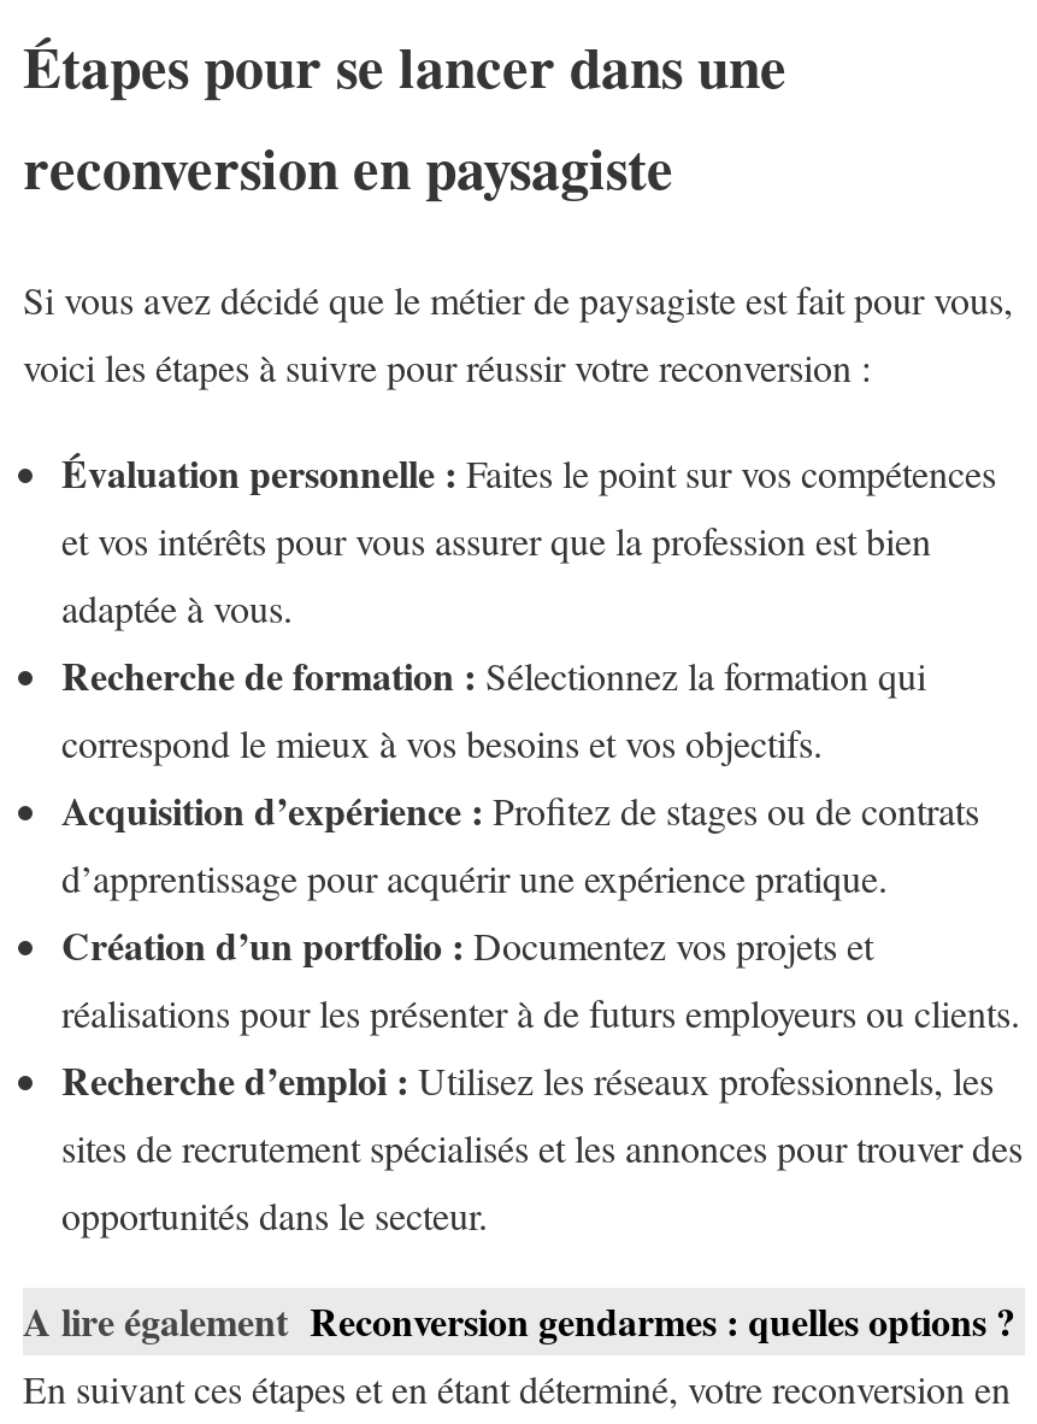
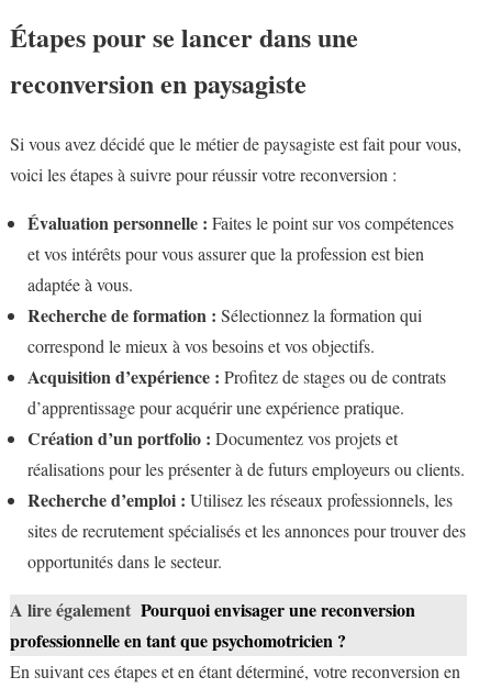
[23,1293,1015,1348] A lire également Reconversion gendarmes : quelles options ? -> [10,597,415,653] A lire également Pourquoi envisager une reconversion | professionnelle en tant que psychomotricien ?

